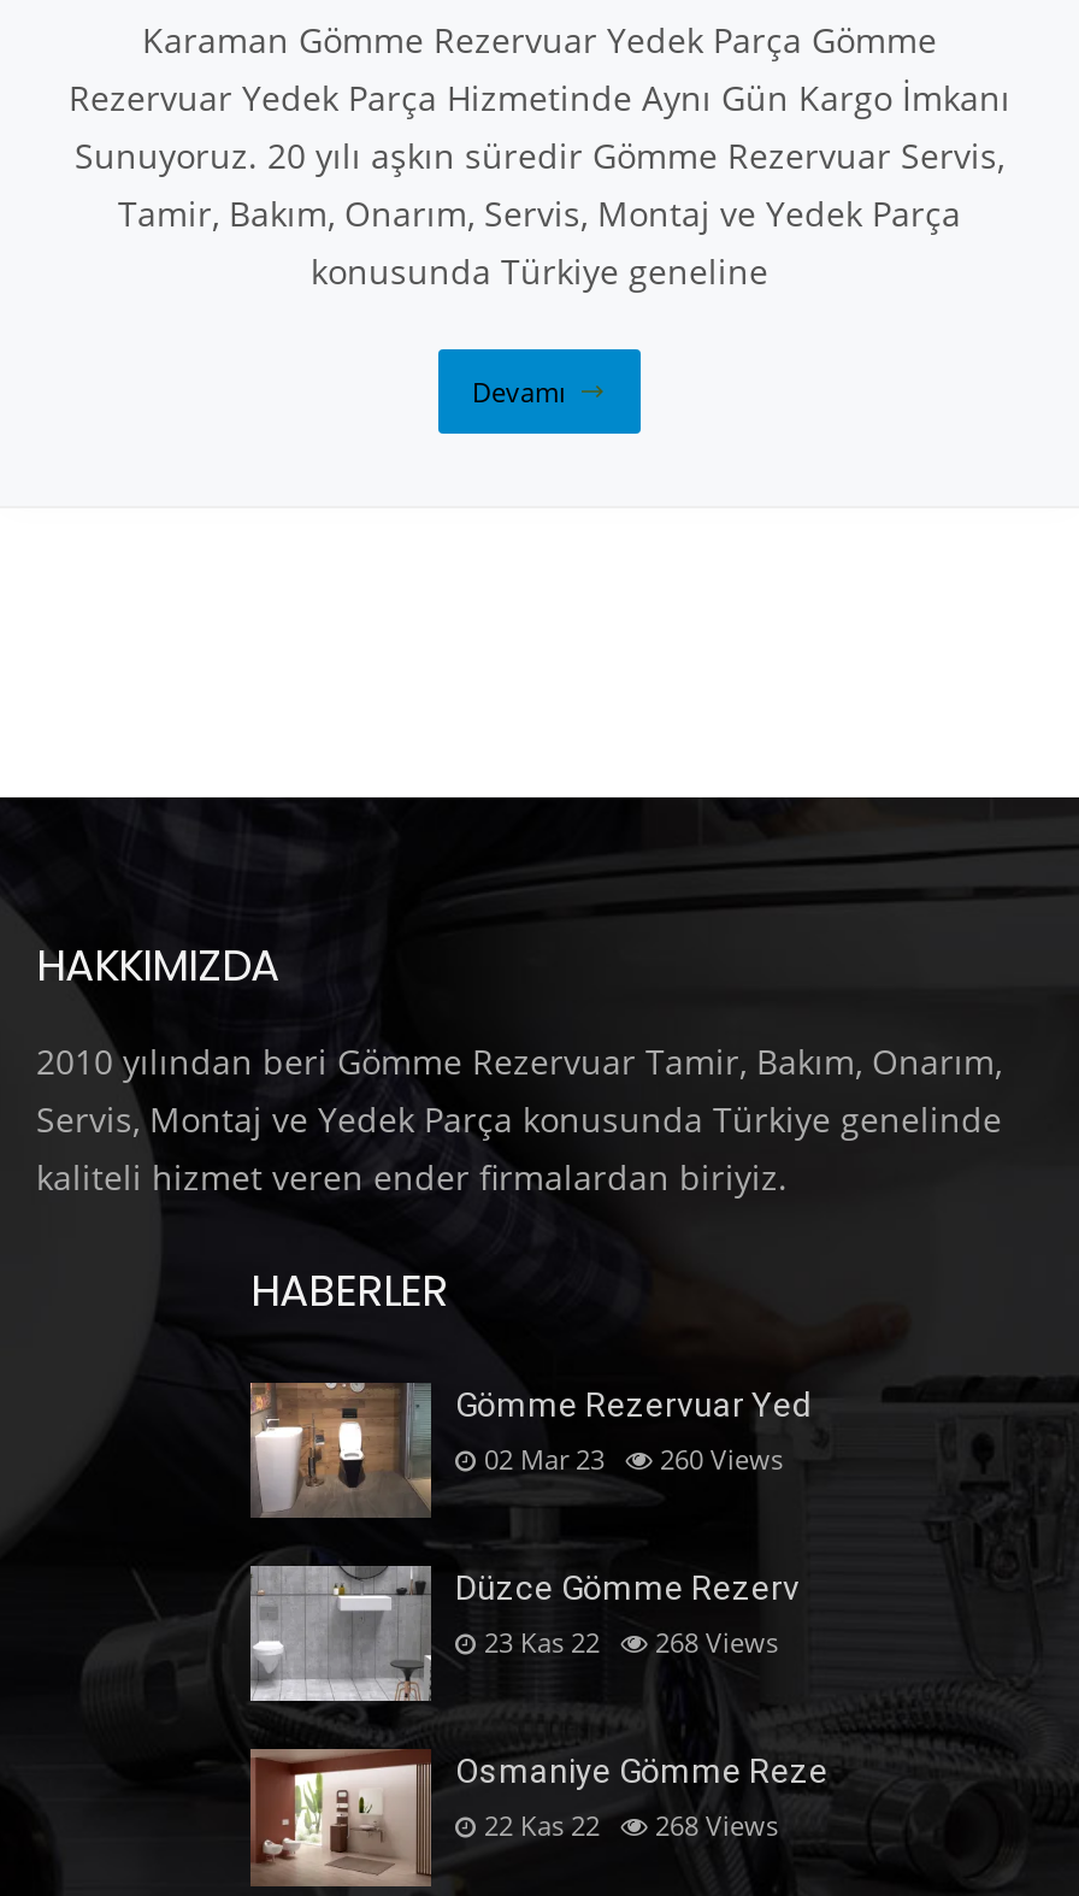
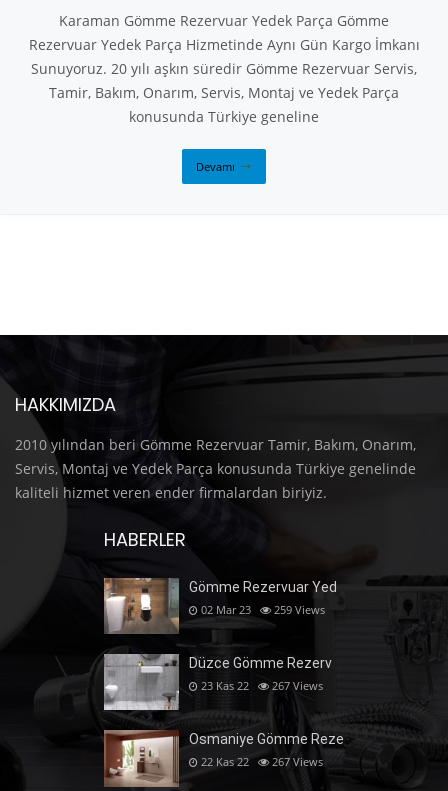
[484,1440,783,1476] 02 Mar 23 260 Views -> [201,602,325,617] 02 Mar 23 259 Views
[484,1624,778,1660] 23 Kas 22 268 Views -> [201,678,323,693] 23 Kas 22 267 Views
[484,1808,778,1844] 22 Kas 22 268 Views -> [201,754,323,769] 22 Kas 22 267 Views

